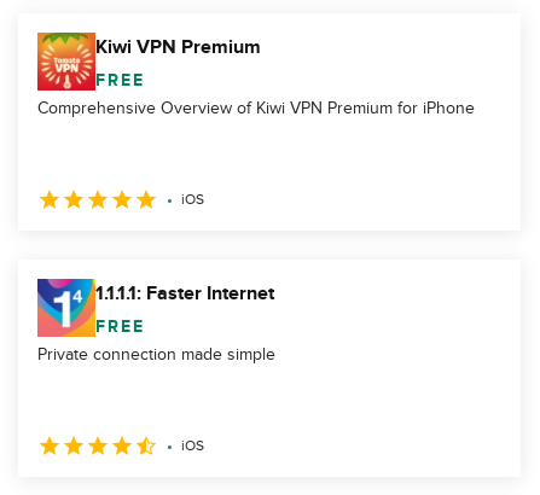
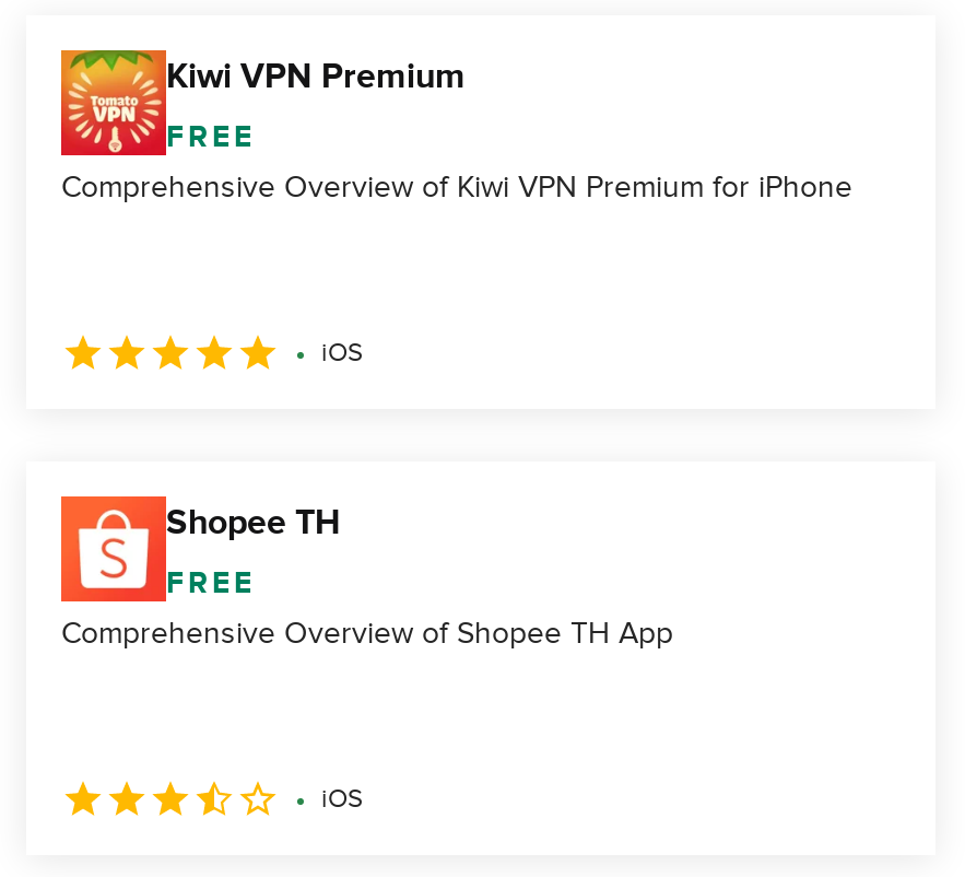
[36,278,274,336] [image] | 1.1.1.1: Faster Internet -> [59,494,341,599] [image] | Shopee TH
[37,344,275,365] Private connection made simple -> [61,615,673,652] Comprehensive Overview of Shopee TH App

